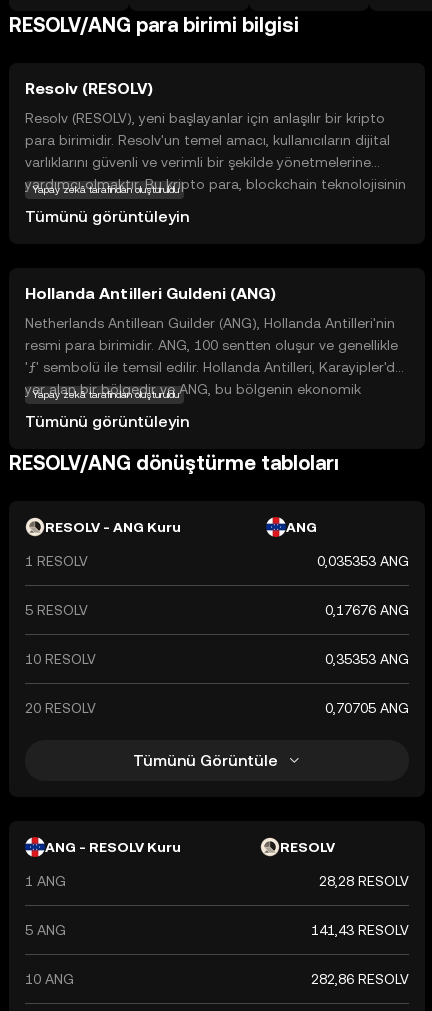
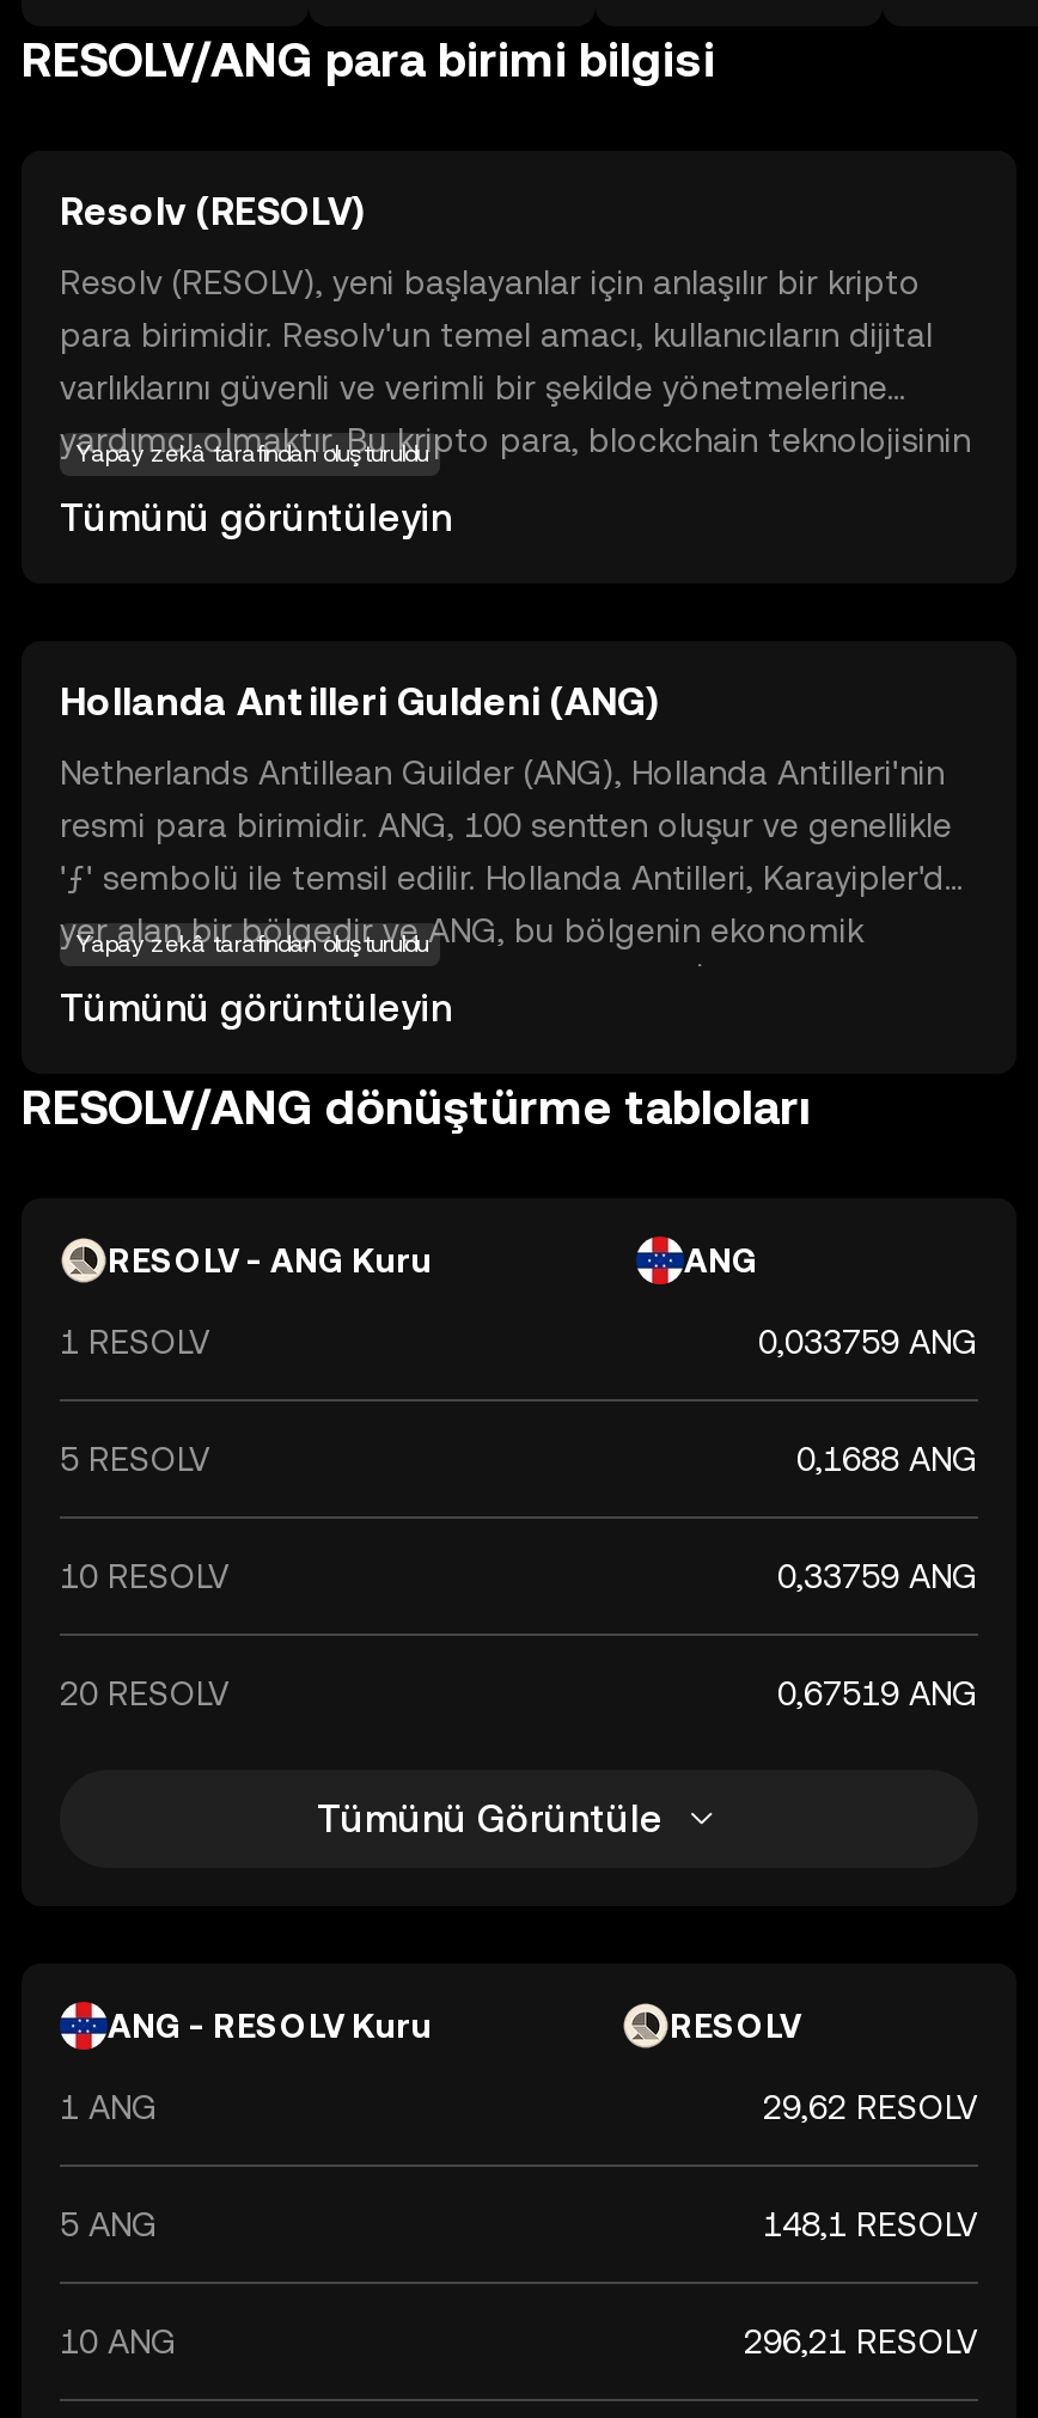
[317,553,409,569] 0,035353 ANG -> [758,1323,978,1361] 0,033759 ANG
[325,602,409,618] 0,17676 ANG -> [796,1440,978,1478] 0,1688 ANG
[325,651,409,667] 0,35353 ANG -> [777,1557,978,1595] 0,33759 ANG
[325,700,409,716] 0,70705 ANG -> [777,1674,978,1712] 0,67519 ANG
[319,873,409,889] 28,28 RESOLV -> [763,2088,978,2126] 29,62 RESOLV
[311,922,409,938] 141,43 RESOLV -> [763,2205,978,2243] 148,1 RESOLV
[311,971,409,987] 282,86 RESOLV -> [744,2322,978,2361] 296,21 RESOLV

